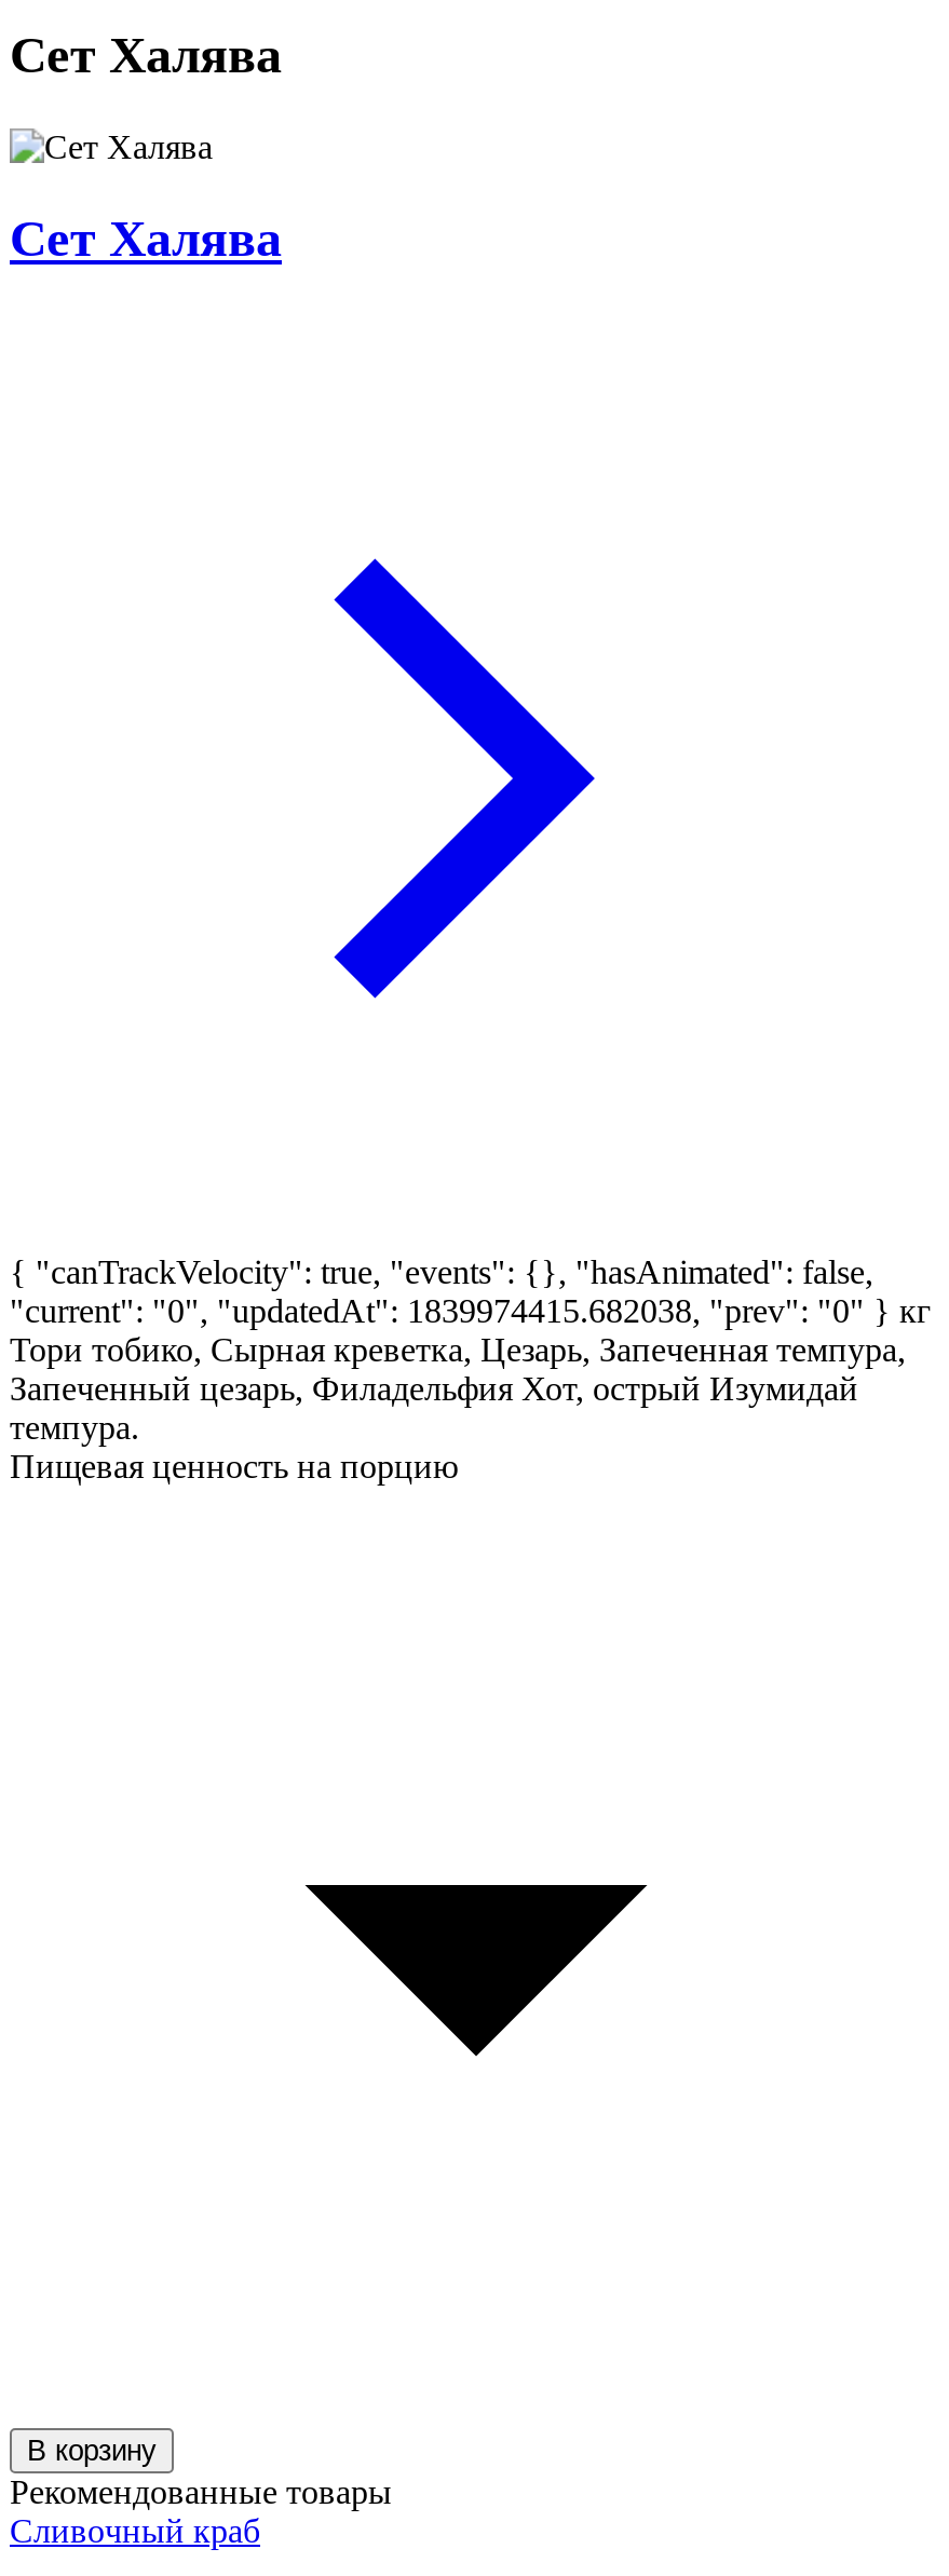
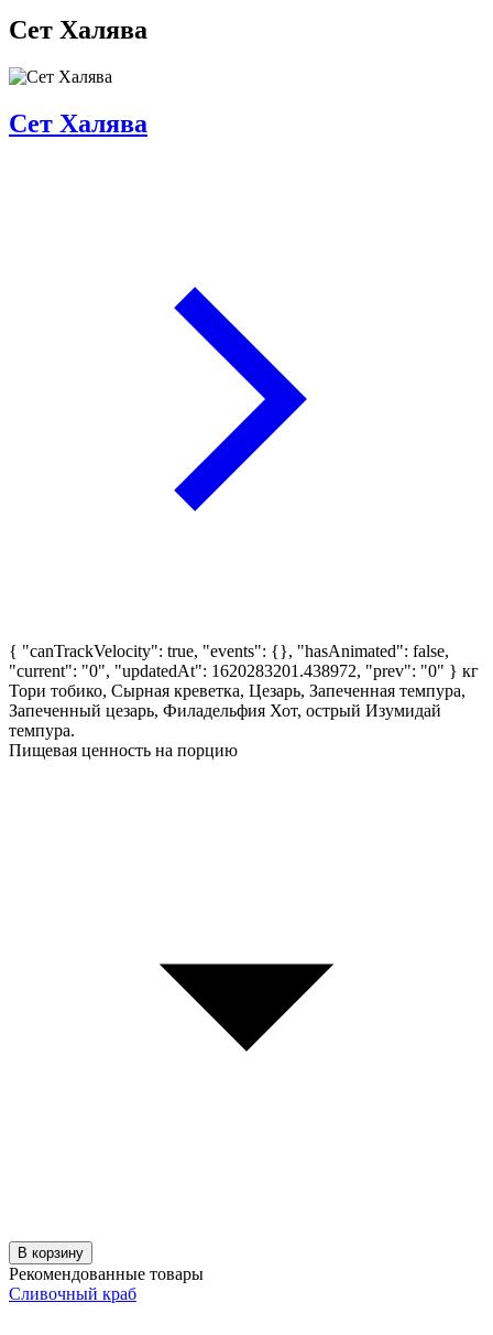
[10,1291,932,1328] "current": "0", "updatedAt": 1839974415.682038, "prev": "0" } кг -> [9,661,479,680] "current": "0", "updatedAt": 1620283201.438972, "prev": "0" } кг

